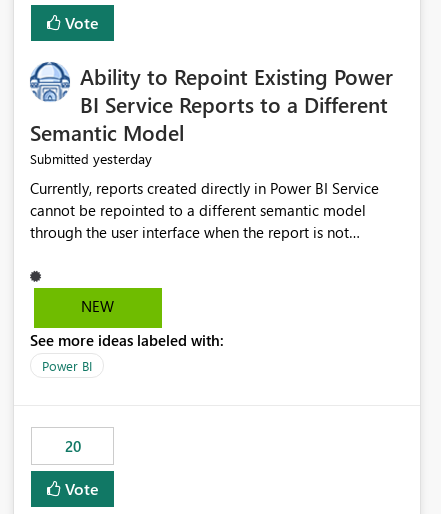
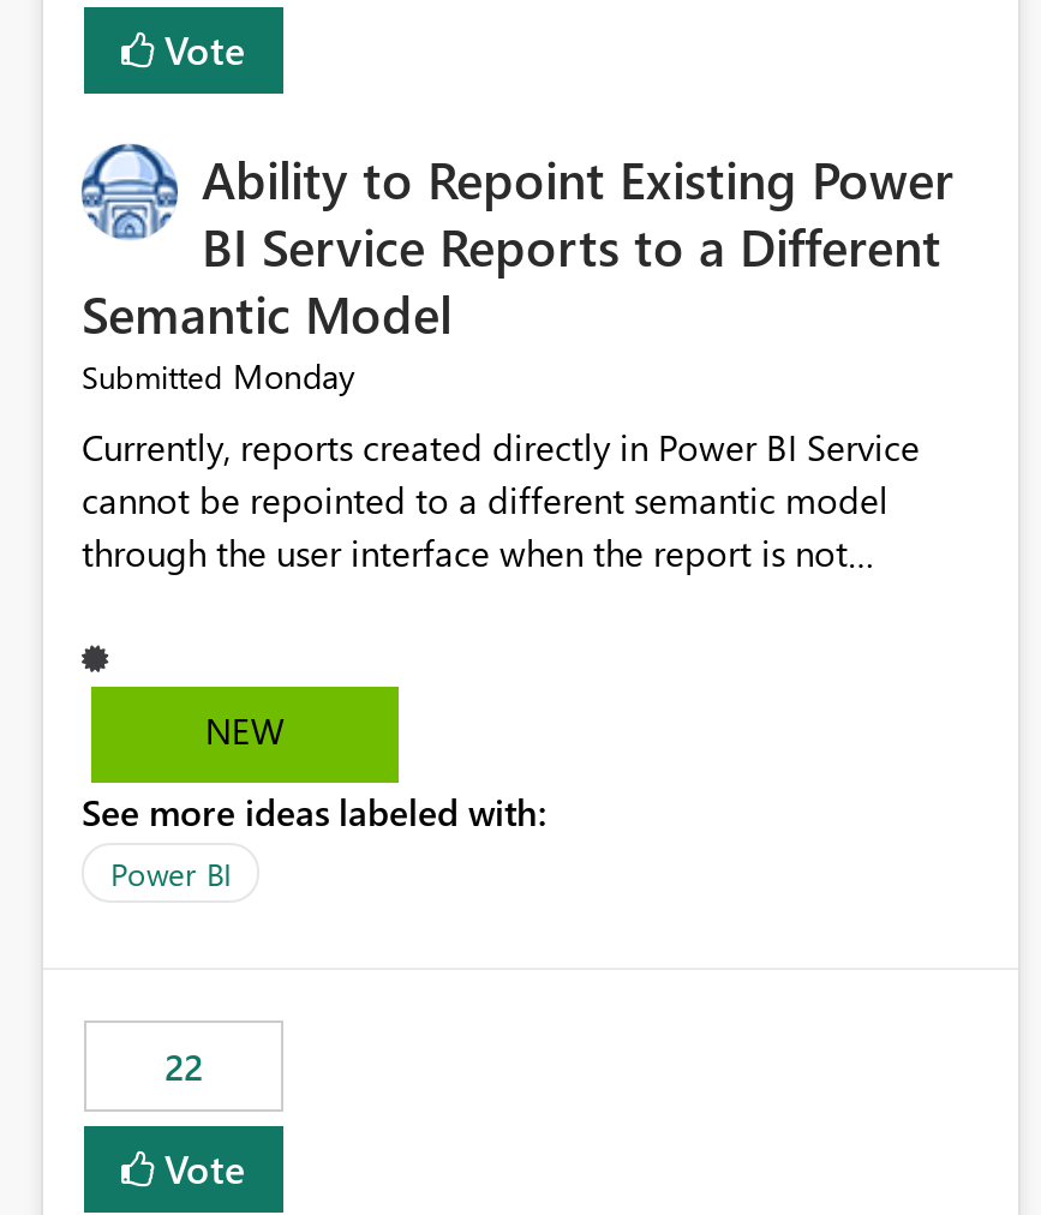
[30,149,152,168] Submitted yesterday -> [82,354,355,400] Submitted Monday
[64,436,80,456] 20 -> [164,1043,203,1091] 22

